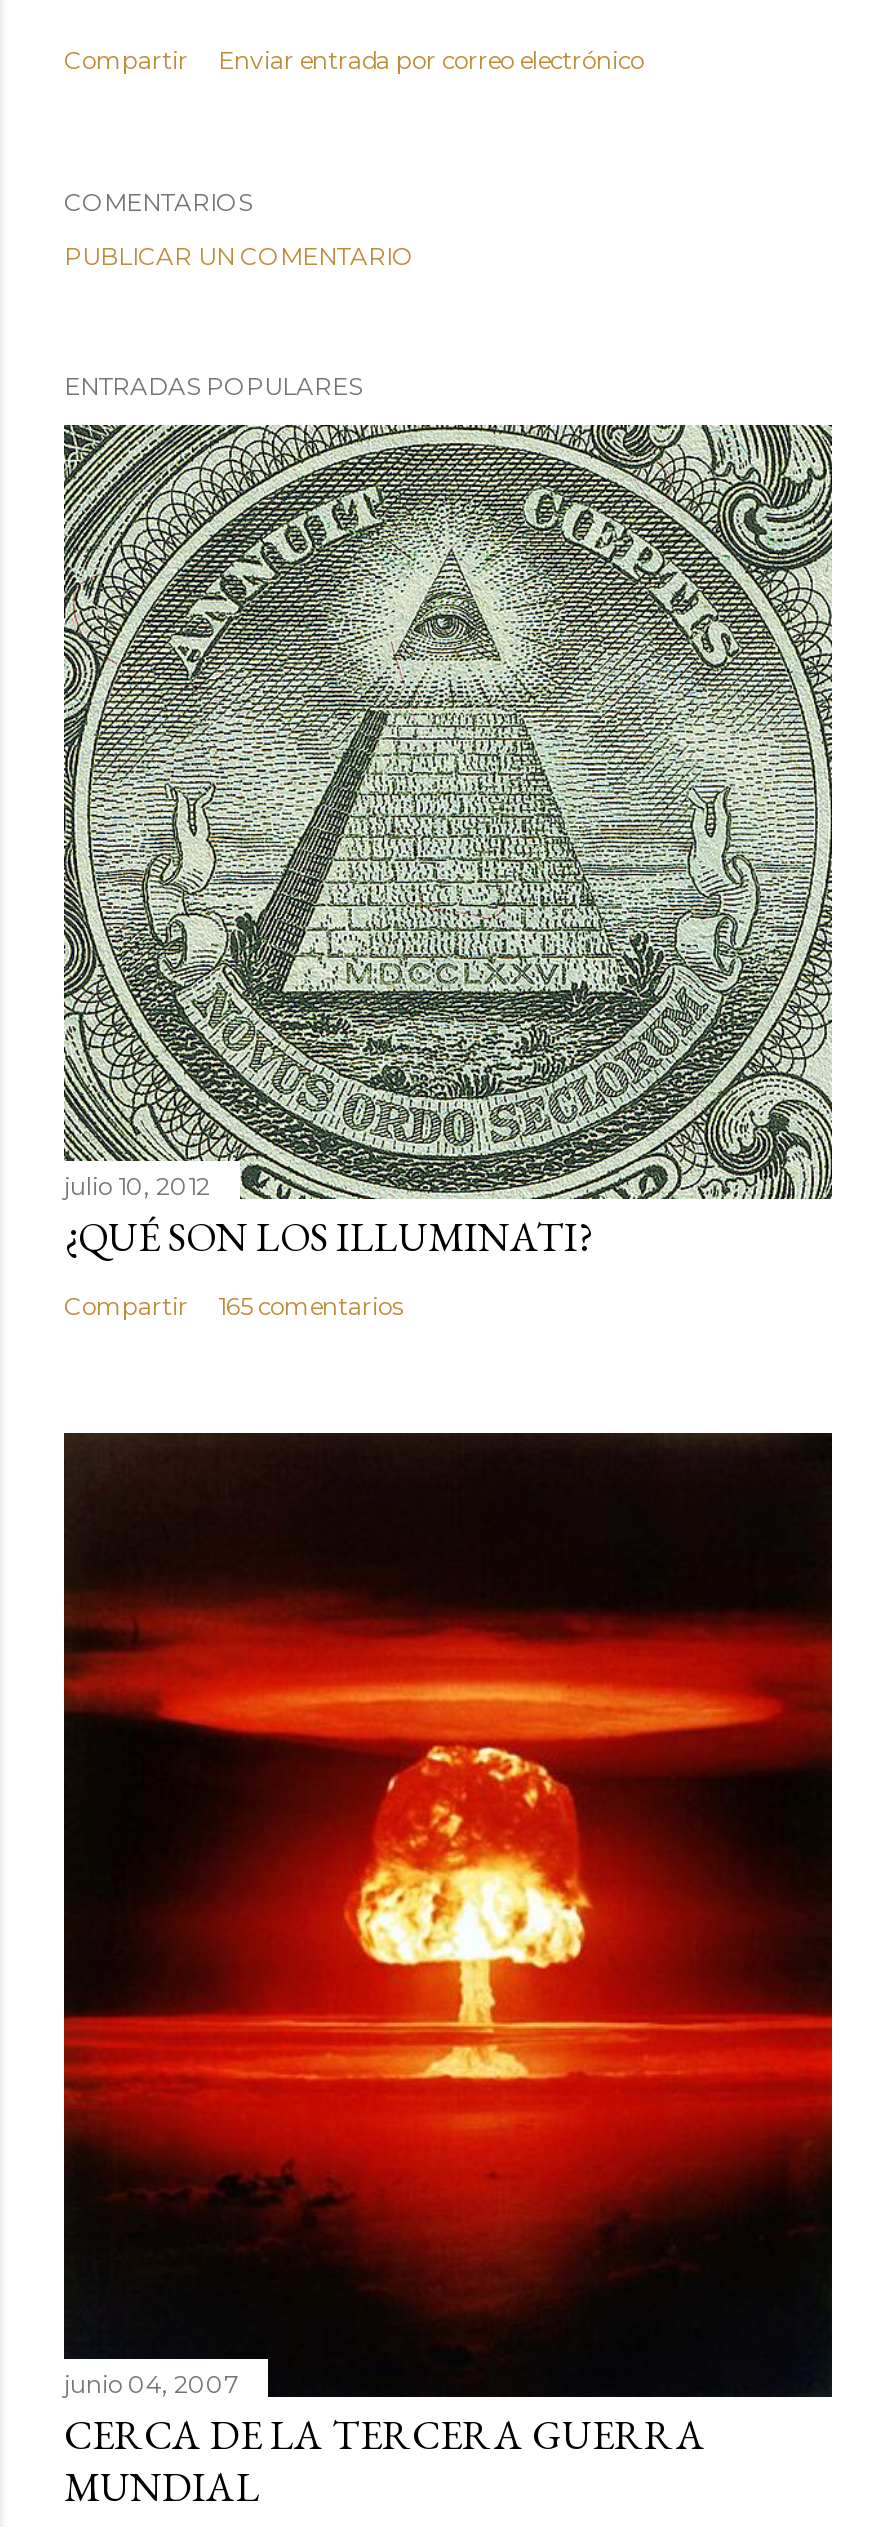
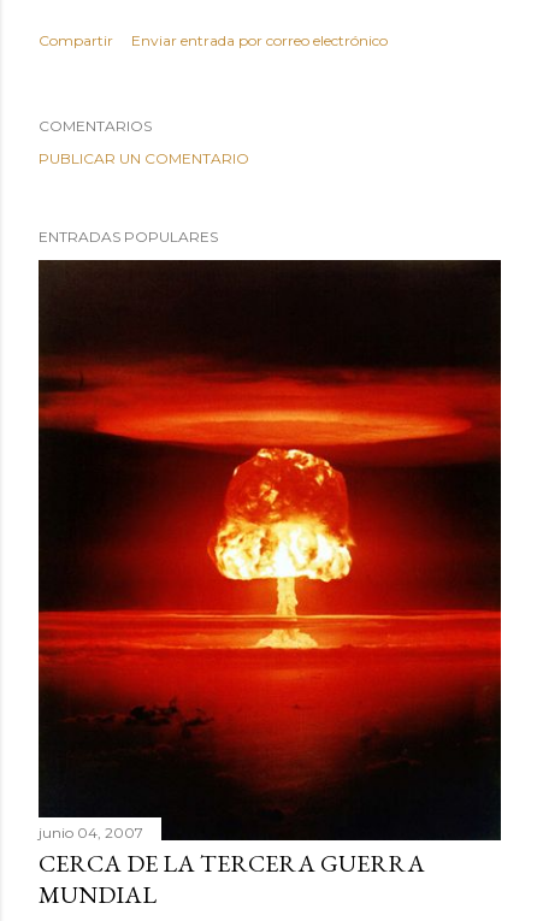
[62,424,834,1321] [image] | julio 10, 2012 | ¿QUÉ SON LOS ILLUMINATI? | Compartir | 165 comentarios -> none

